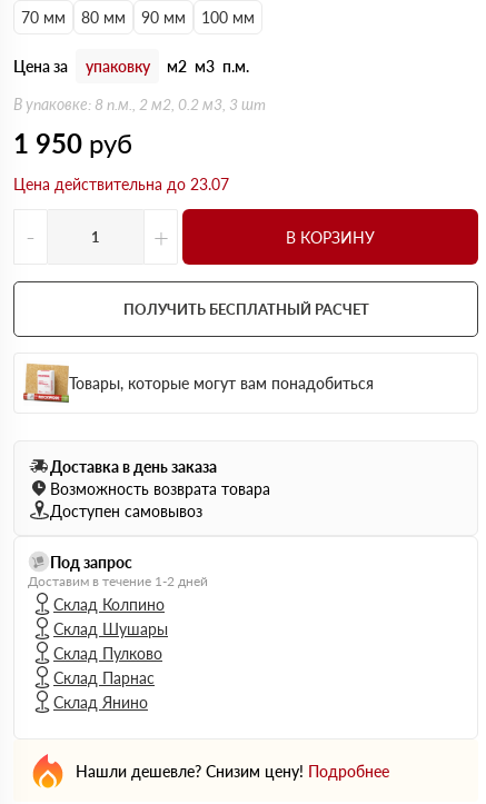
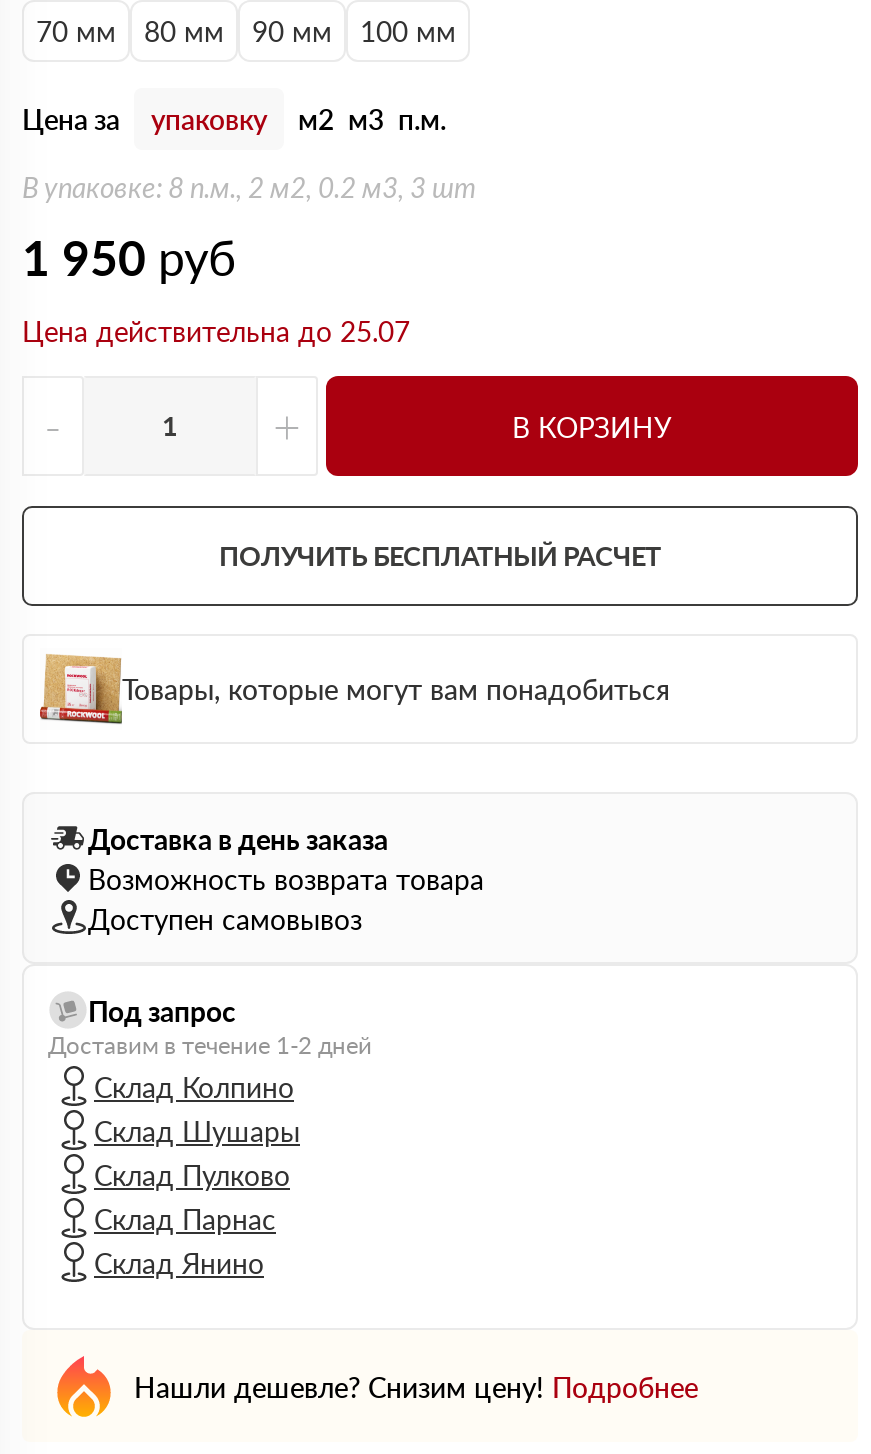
[13,175,229,193] Цена действительна до 23.07 -> [22,314,410,348] Цена действительна до 25.07

